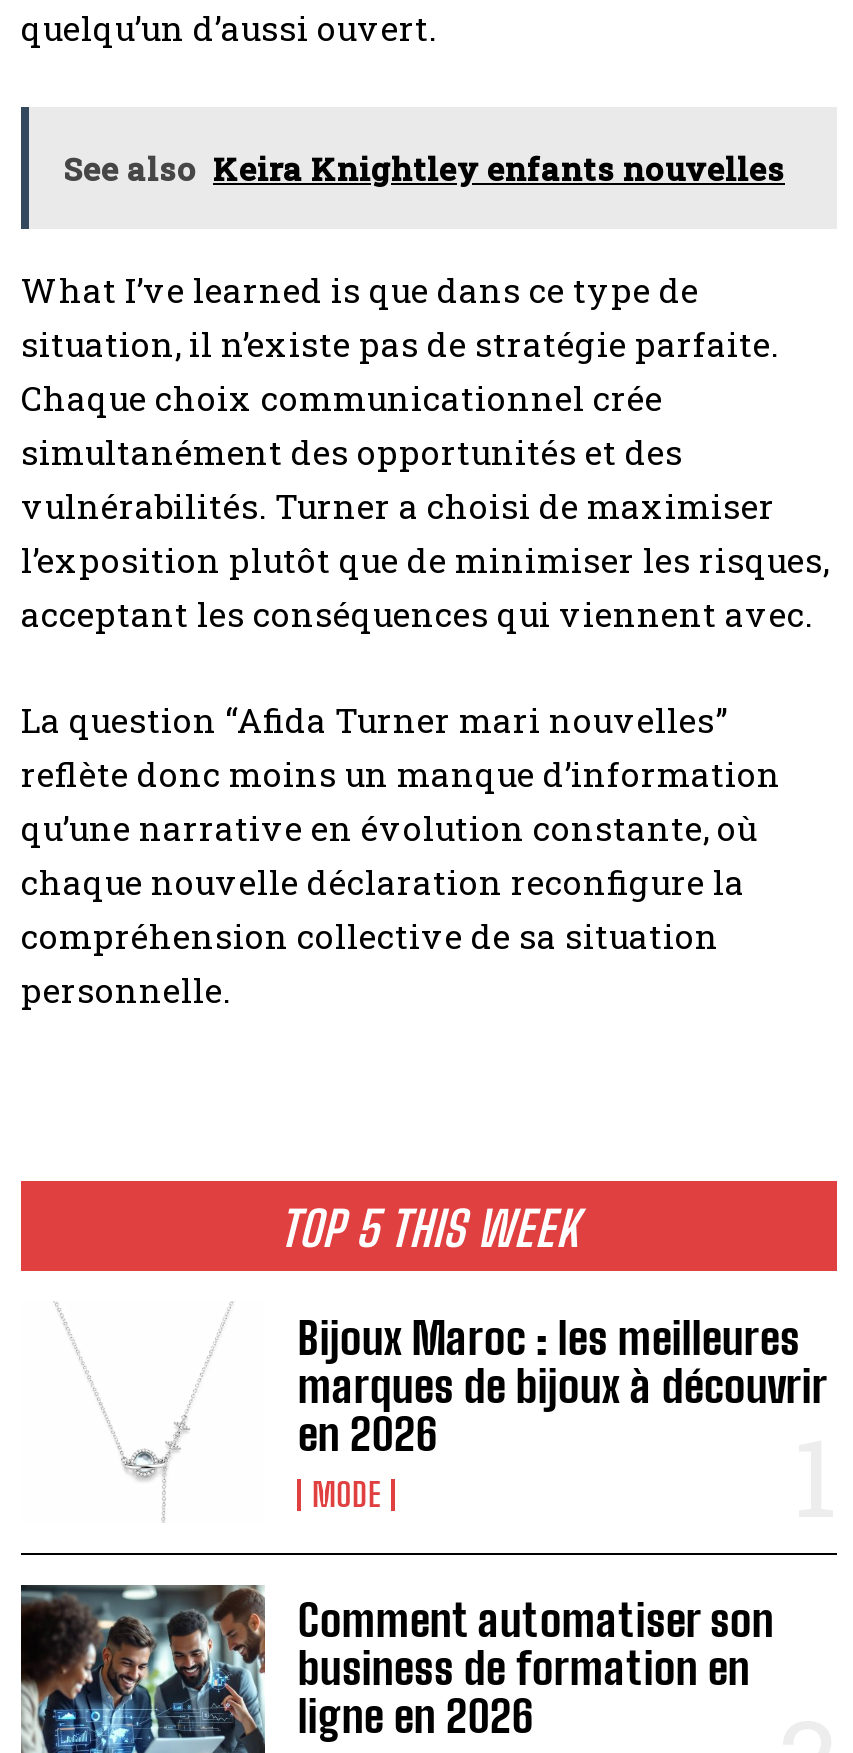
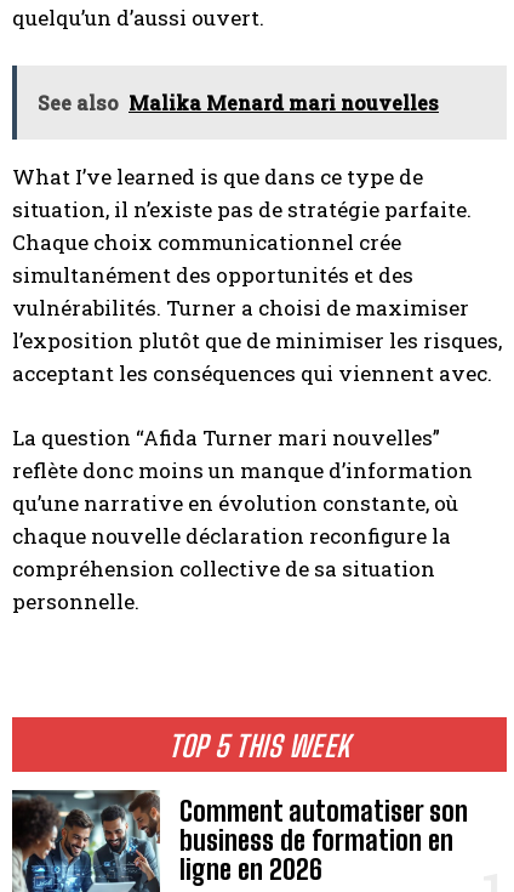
[63,148,785,190] See also Keira Knightley enfants nouvelles -> [38,90,439,115] See also Malika Menard mari nouvelles
[298,1310,828,1512] Bijoux Maroc : les meilleures | marques de bijoux à découvrir | en 2026 | MODE -> none

